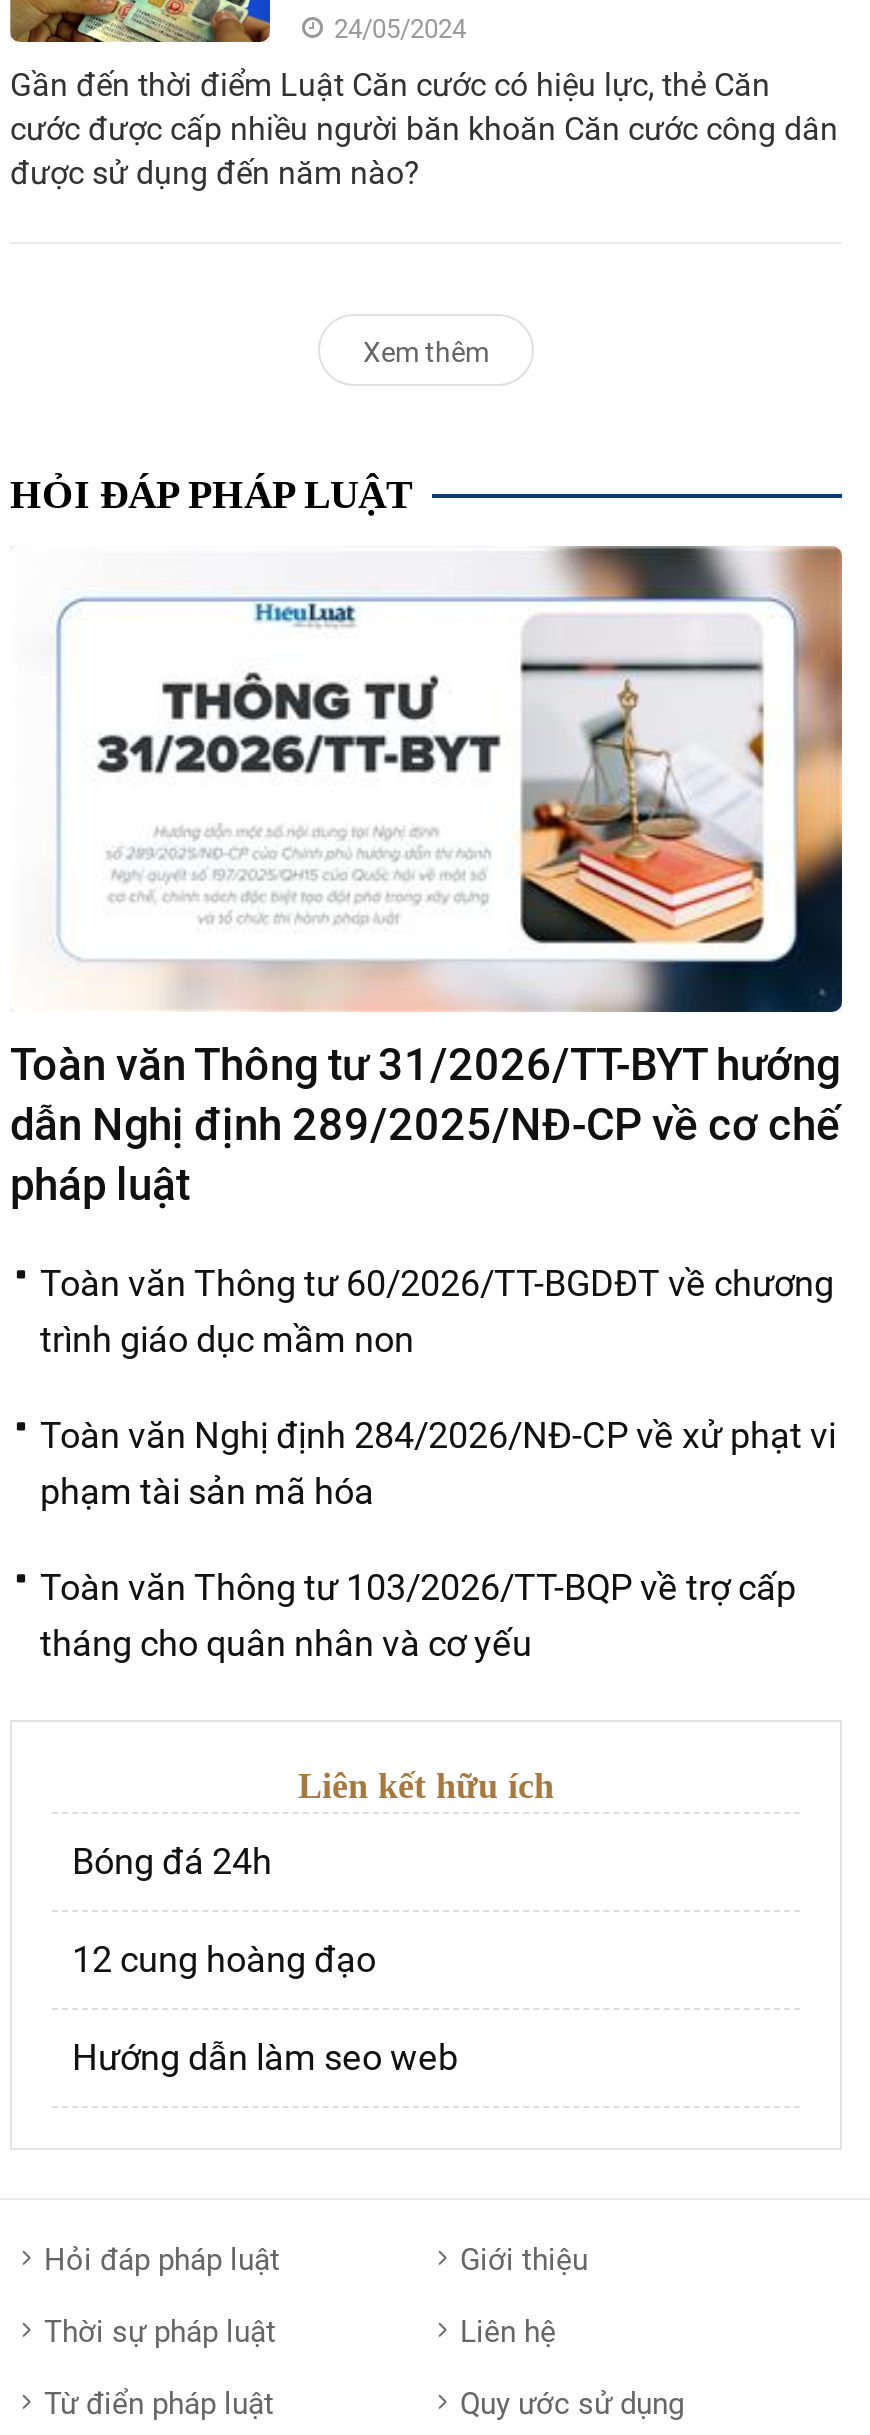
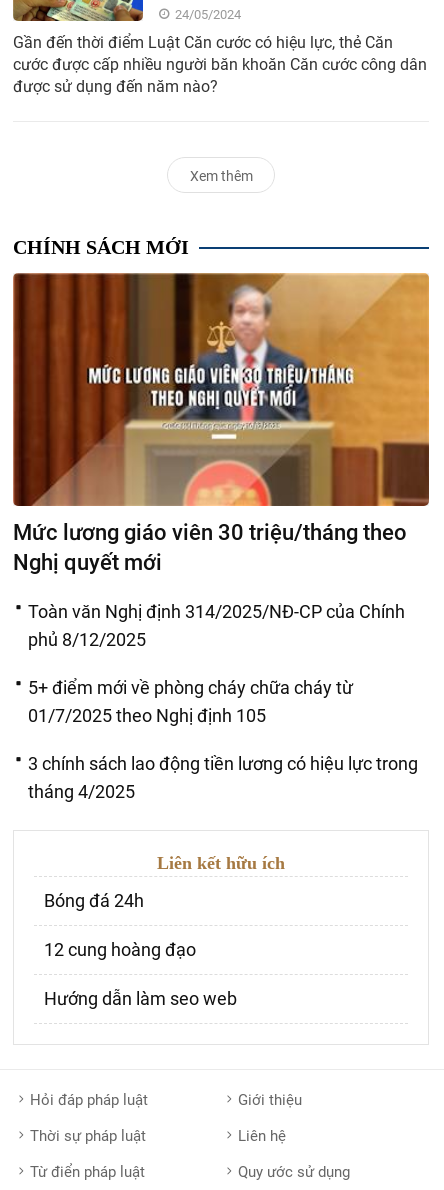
[10,472,412,516] HỎI ĐÁP PHÁP LUẬT -> [13,236,189,258] CHÍNH SÁCH MỚI
[10,544,844,1210] [image] | Toàn văn Thông tư 31/2026/TT-BYT hướng | dẫn Nghị định 289/2025/NĐ-CP về cơ chế | pháp luật -> [12,272,430,575] [image] | Mức lương giáo viên 30 triệu/tháng theo | Nghị quyết mới
[40,1262,834,1360] Toàn văn Thông tư 60/2026/TT-BGDĐT về chương | trình giáo dục mầm non -> [28,601,405,650] Toàn văn Nghị định 314/2025/NĐ-CP của Chính | phủ 8/12/2025
[40,1414,836,1512] Toàn văn Nghị định 284/2026/NĐ-CP về xử phạt vi | phạm tài sản mã hóa -> [28,677,353,726] 5+ điểm mới về phòng cháy chữa cháy từ | 01/7/2025 theo Nghị định 105
[40,1566,796,1664] Toàn văn Thông tư 103/2026/TT-BQP về trợ cấp | tháng cho quân nhân và cơ yếu -> [28,753,418,802] 3 chính sách lao động tiền lương có hiệu lực trong | tháng 4/2025

